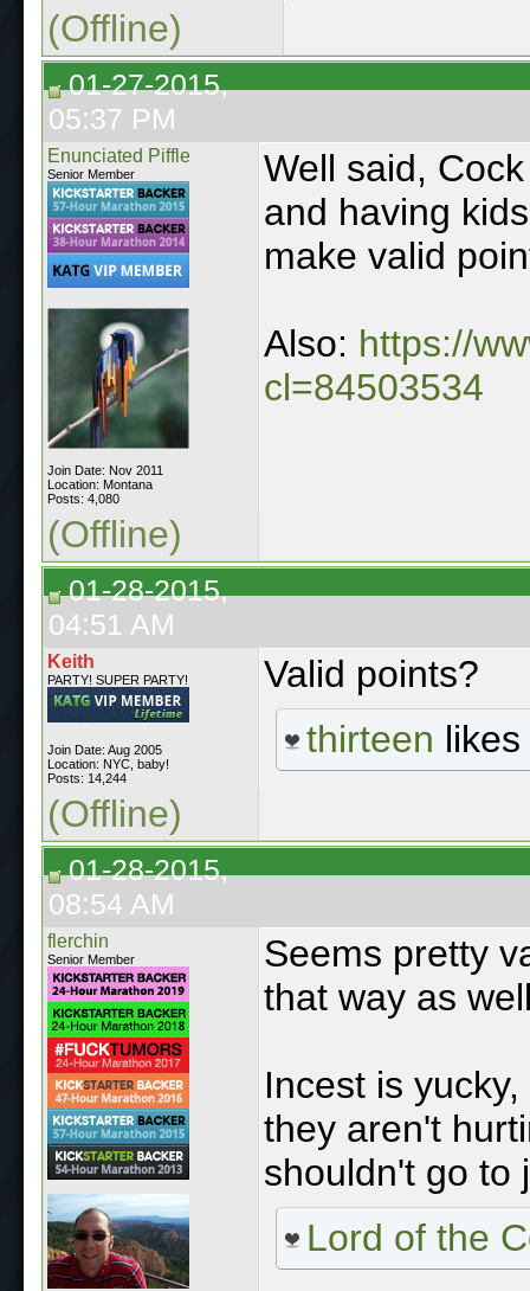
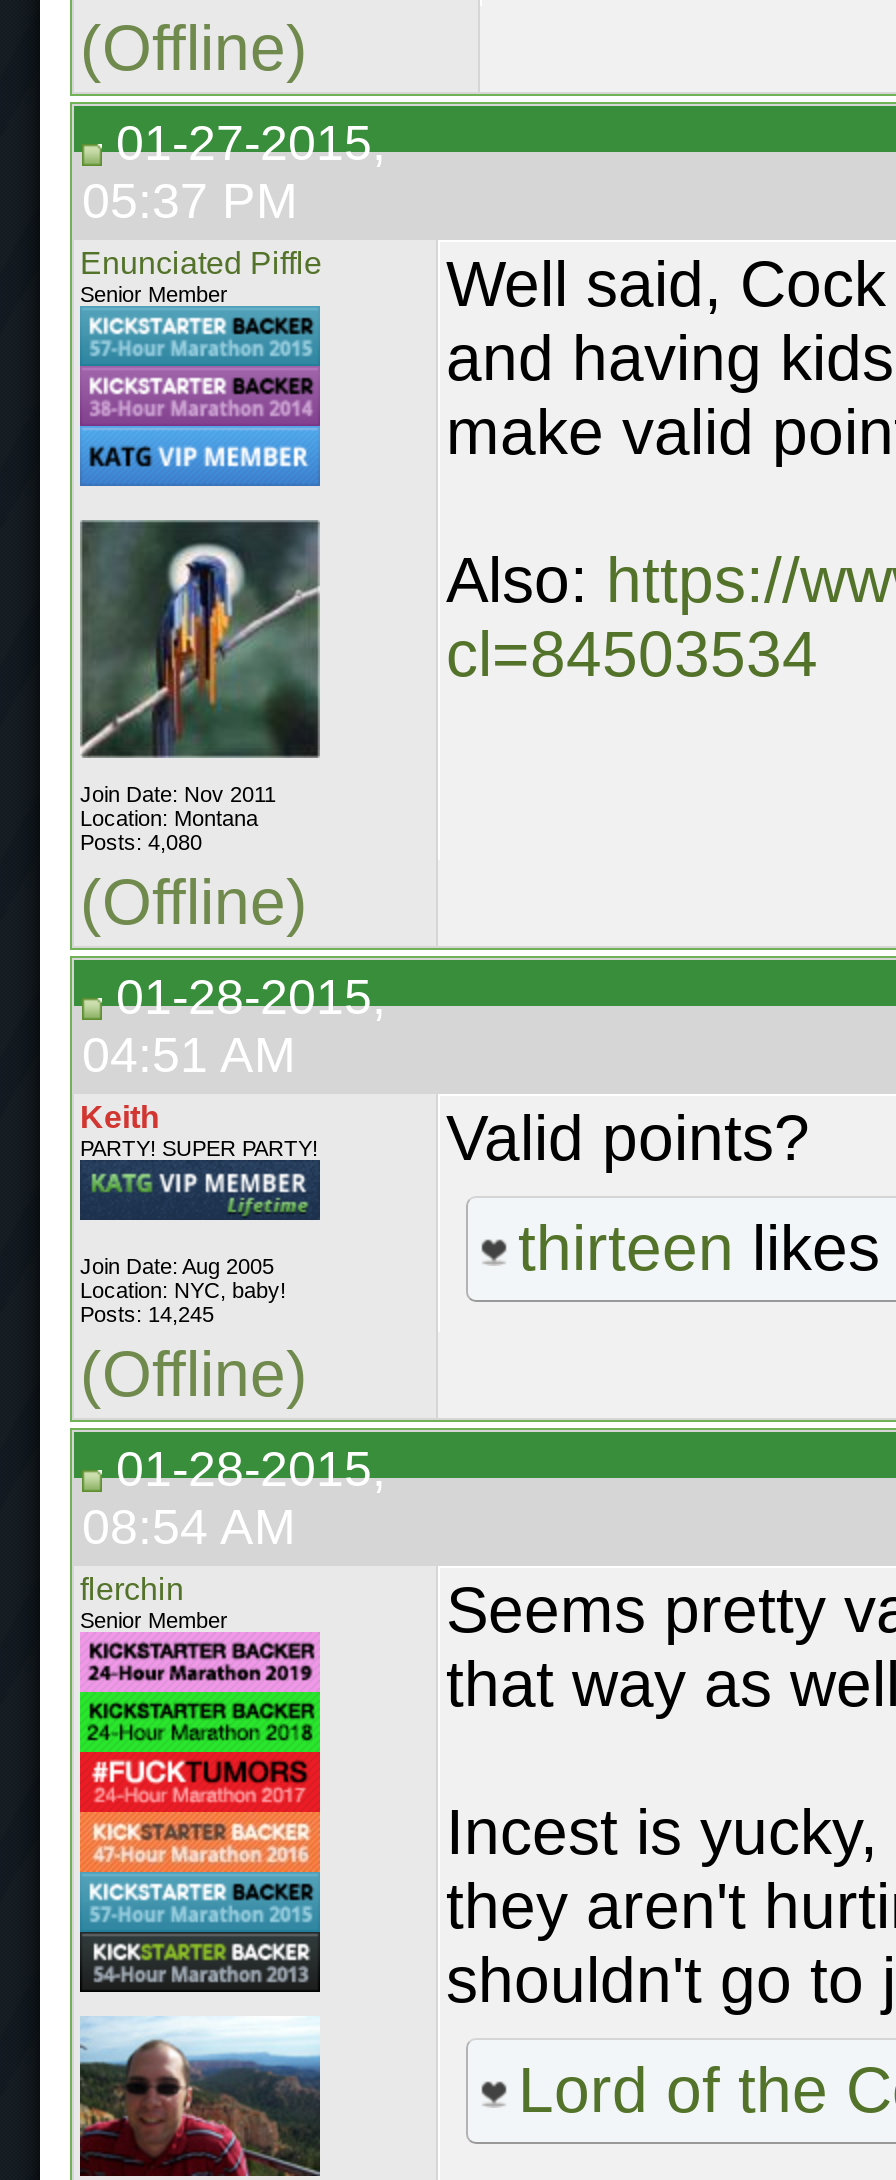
[47,771,127,785] Posts: 14,244 -> [80,1302,214,1326] Posts: 14,245

